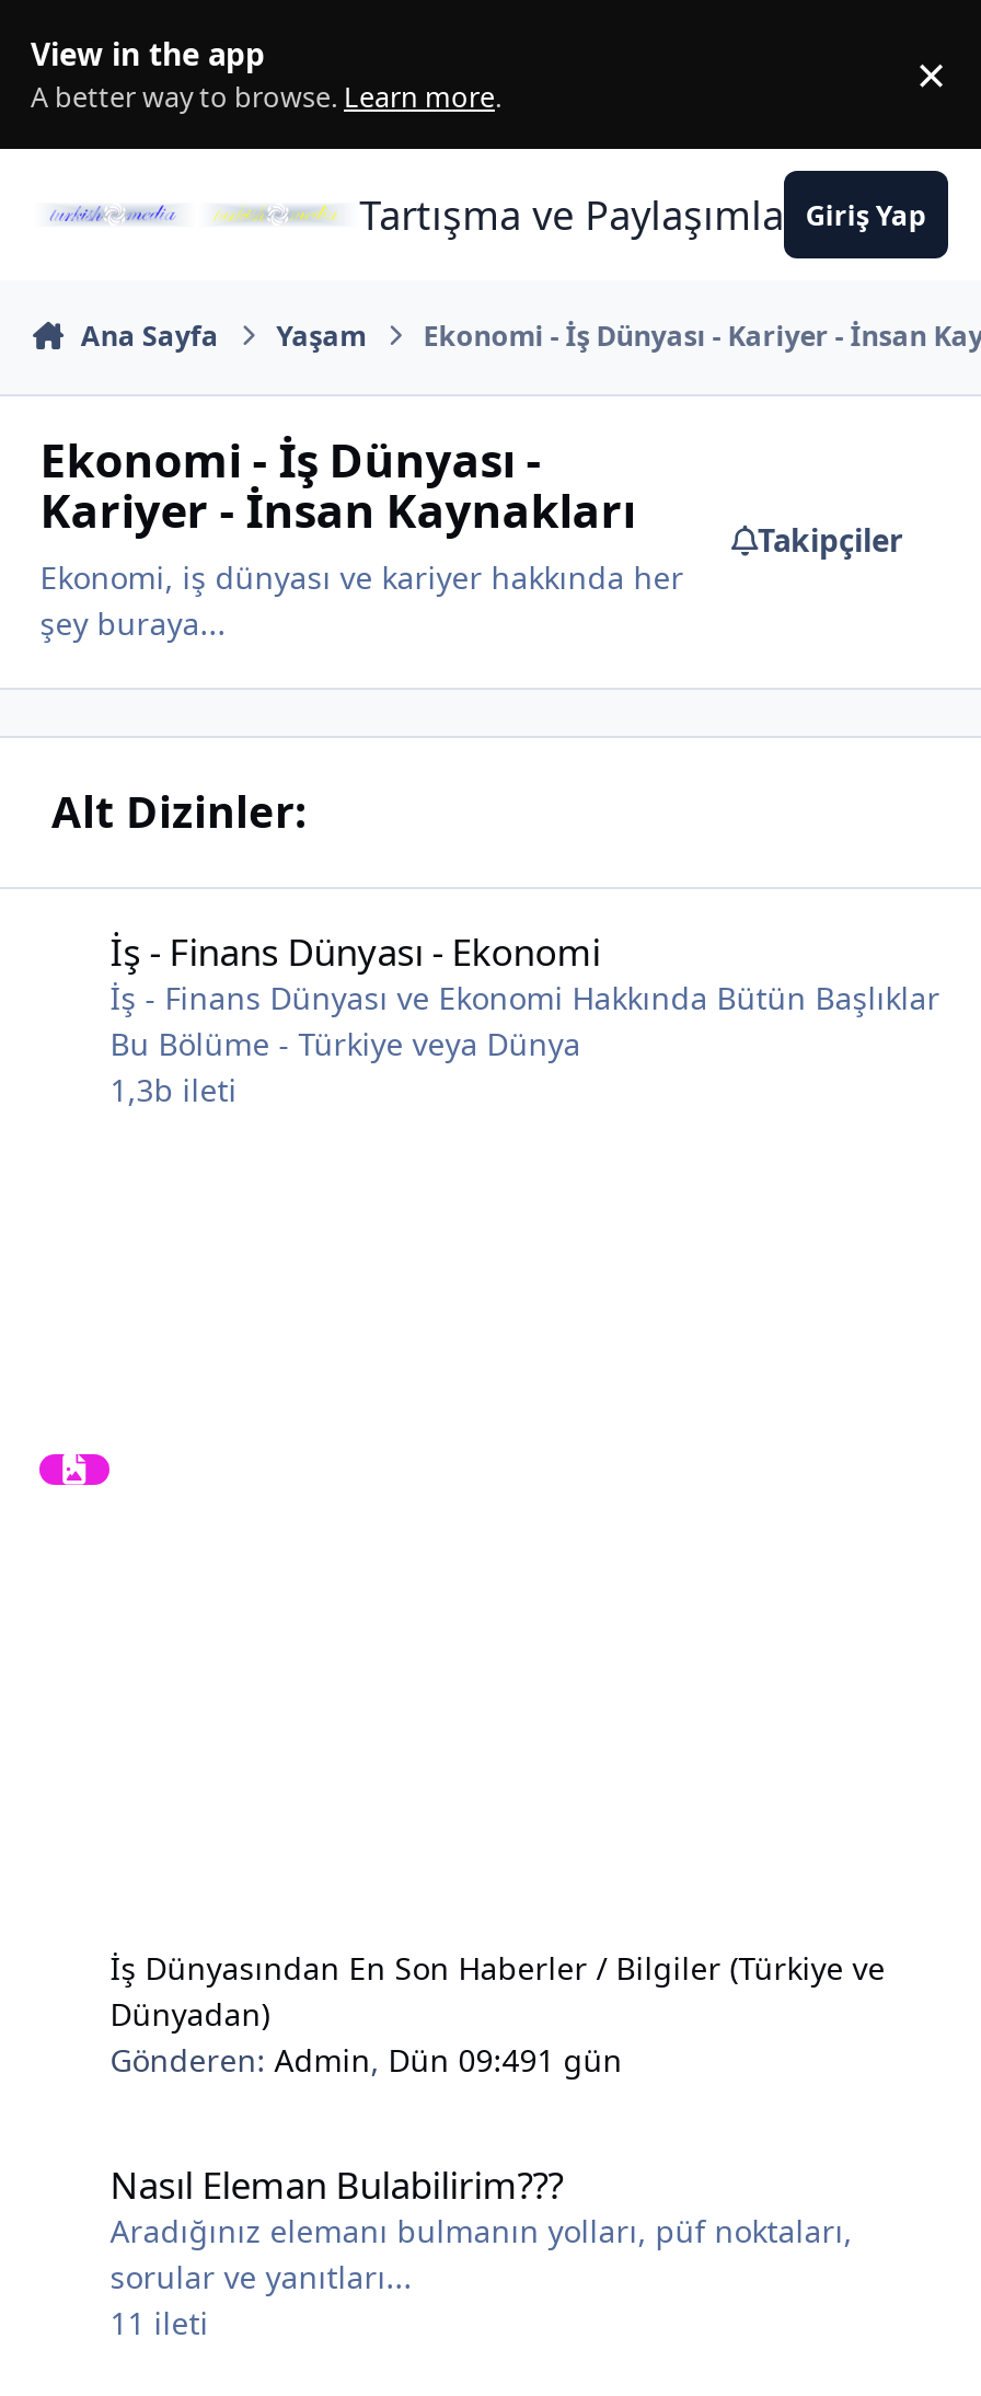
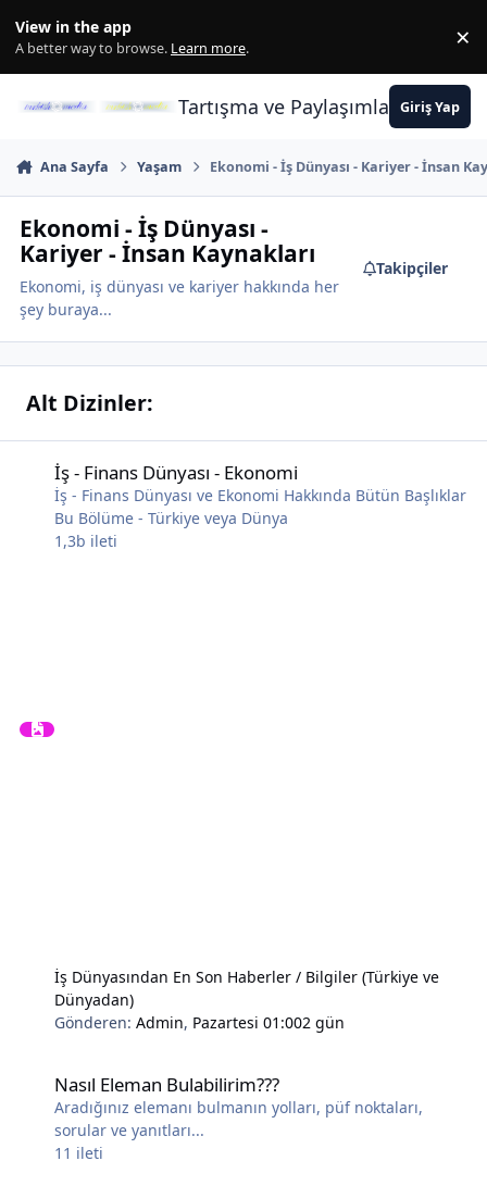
[110,2038,622,2080] Gönderen: Admin, Dün 09:491 gün -> [55,1012,345,1032] Gönderen: Admin, Pazartesi 01:002 gün

